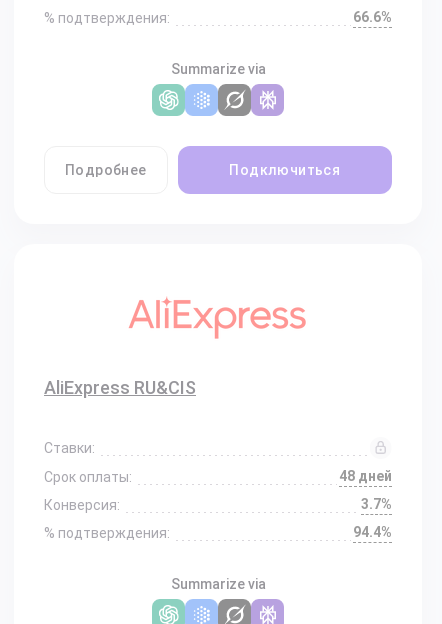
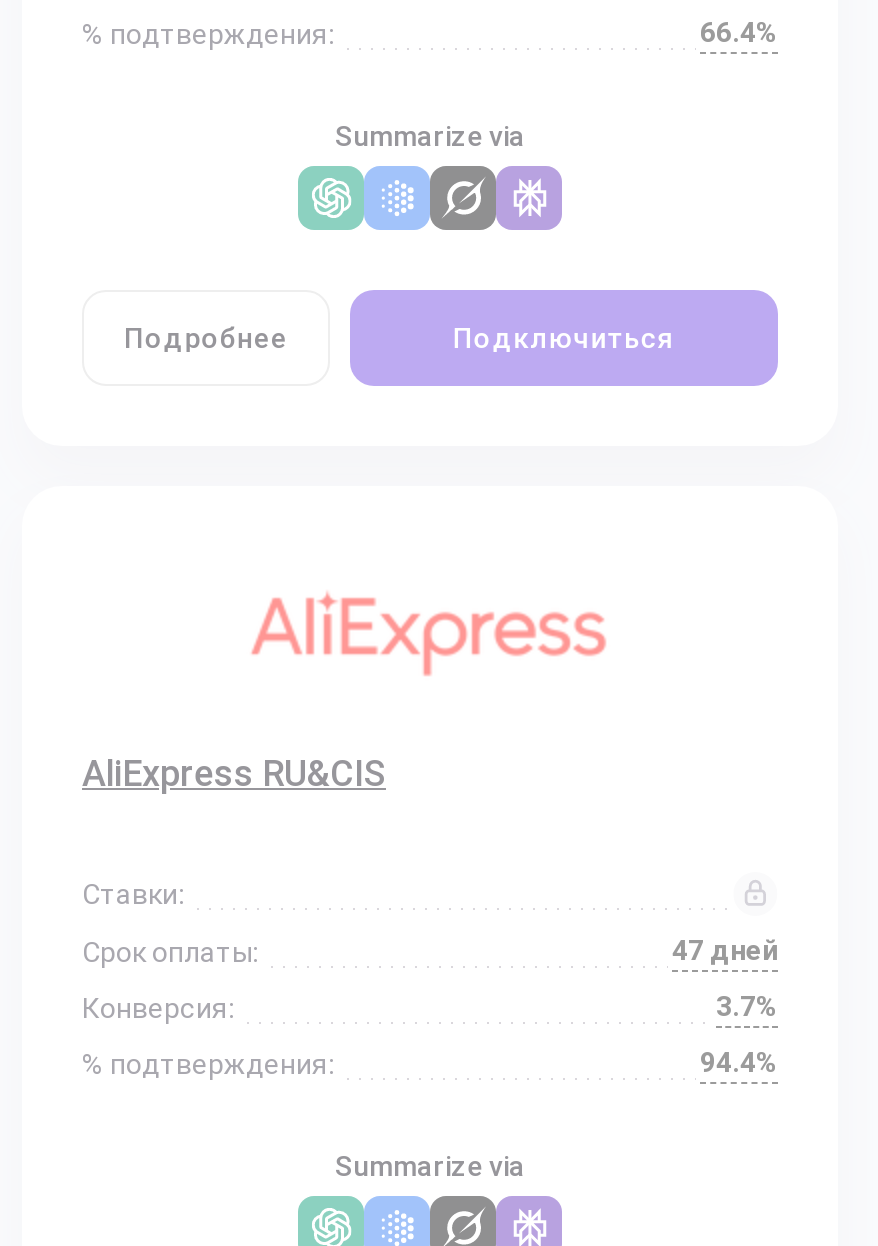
[353,9,392,25] 66.6% -> [700,16,778,48] 66.4%
[339,468,392,484] 48 дней -> [672,934,778,966] 47 дней

